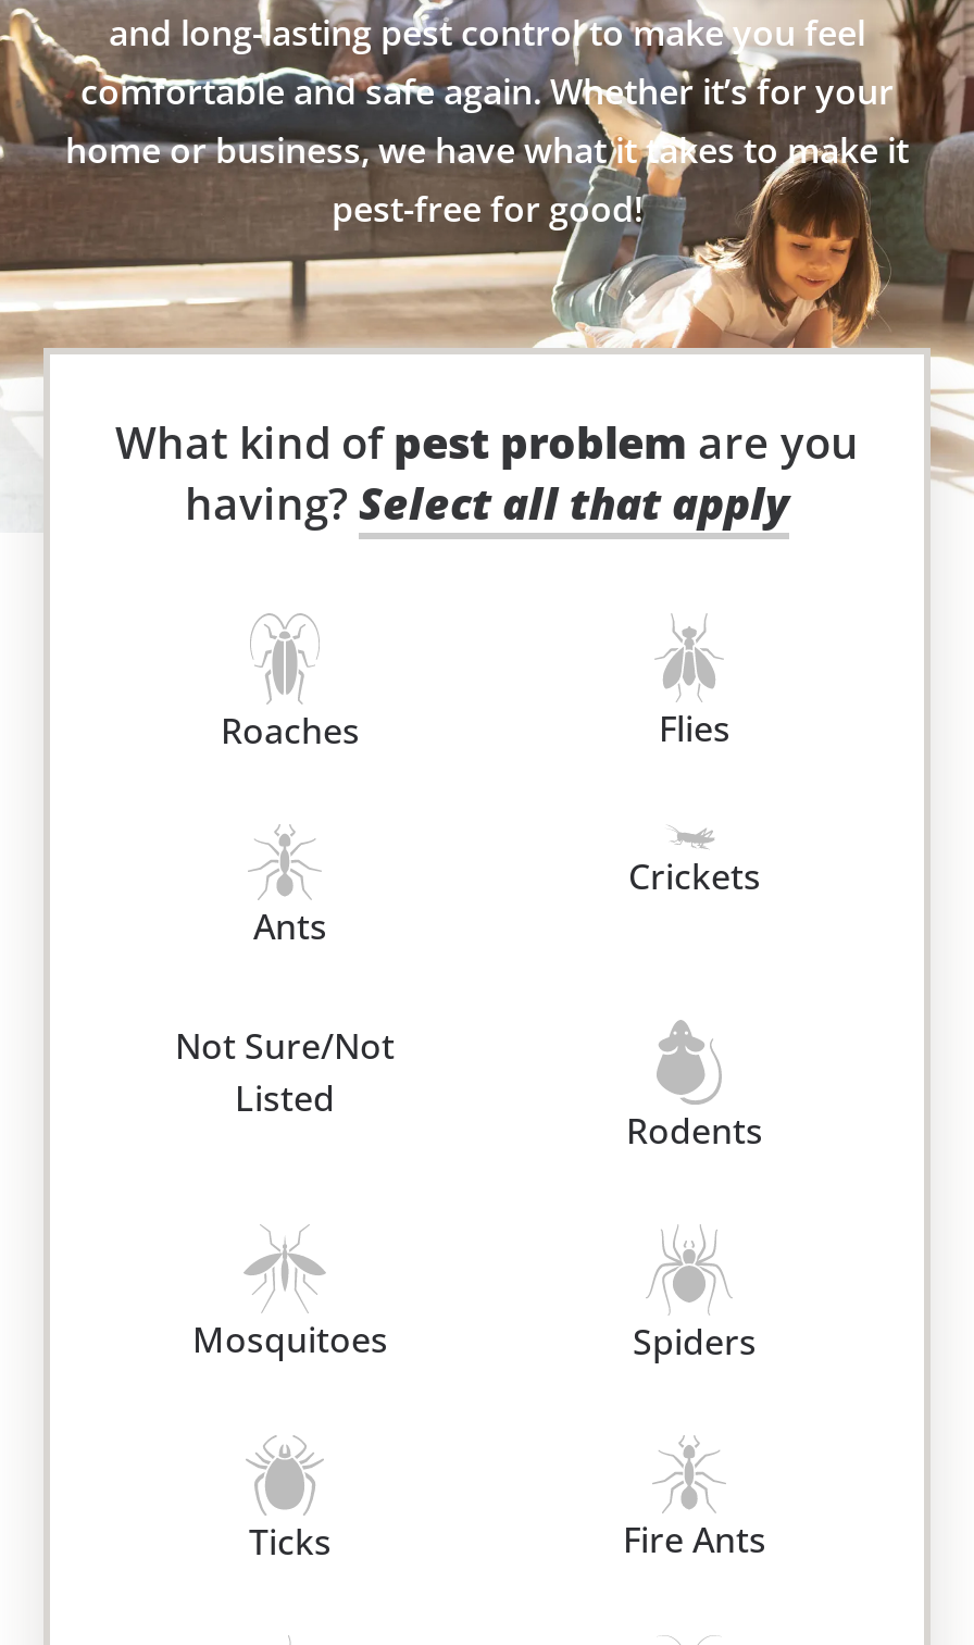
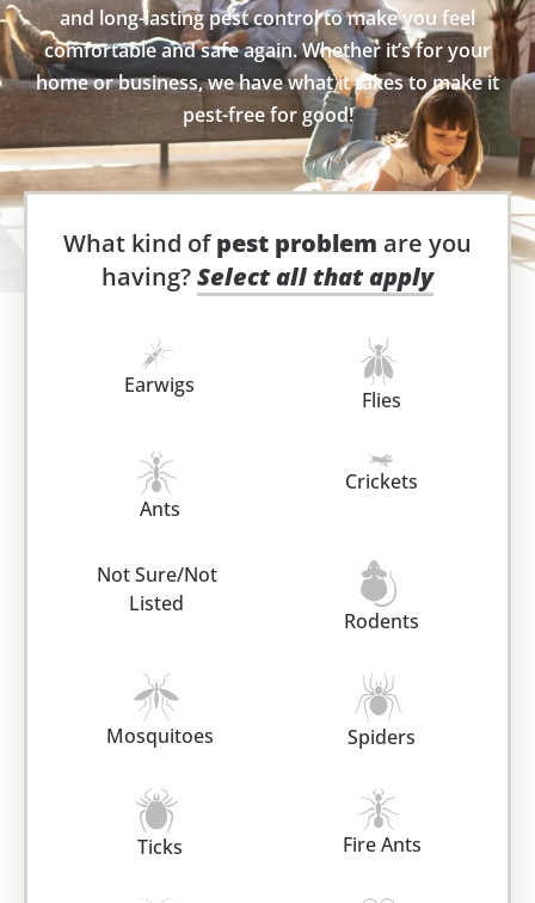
[221,706,360,754] Roaches -> [124,371,195,398] Earwigs

